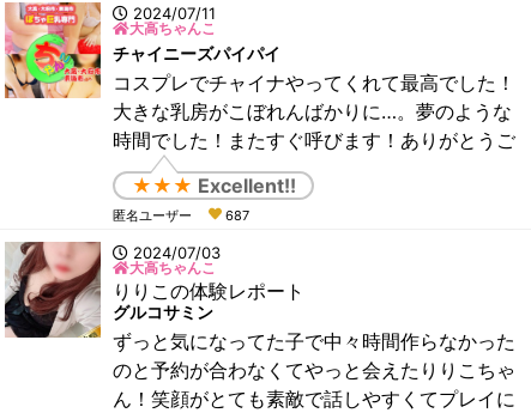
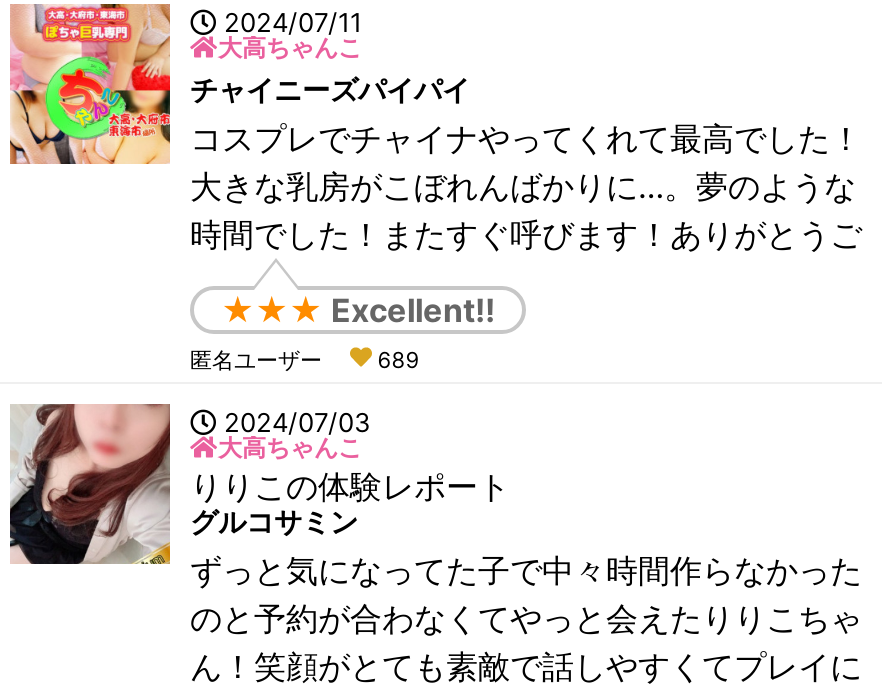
[113,207,249,224] 匿名ユーザー 687 -> [190,346,420,374] 匿名ユーザー 689

